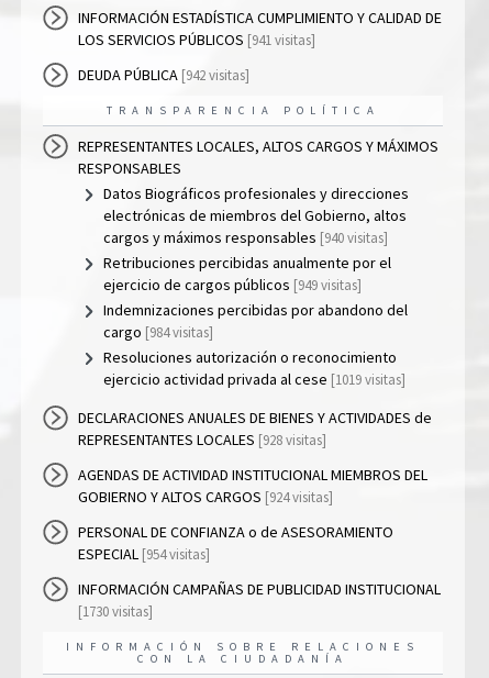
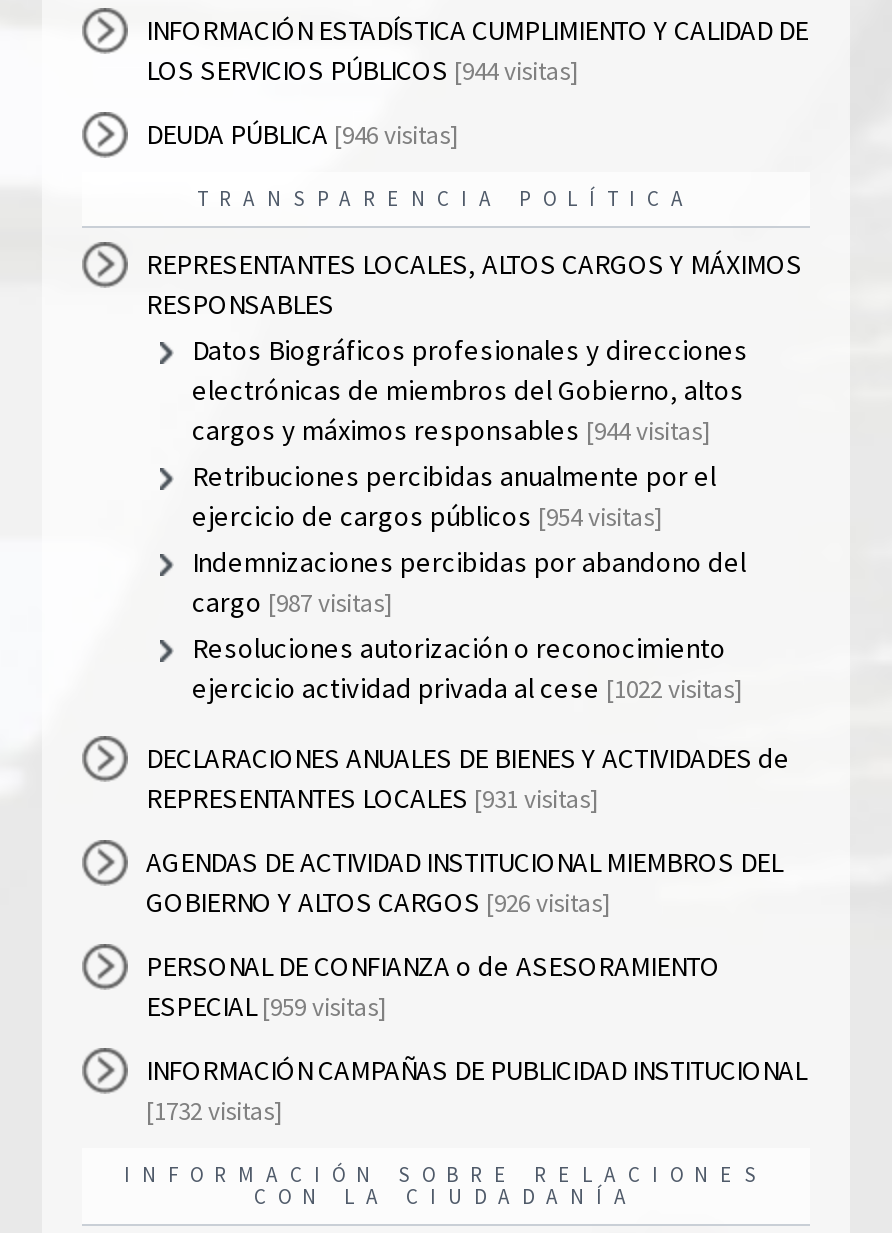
[78,30,315,49] LOS SERVICIOS PÚBLICOS [941 visitas] -> [146,52,578,88] LOS SERVICIOS PÚBLICOS [944 visitas]
[78,65,249,85] DEUDA PÚBLICA [942 visitas] -> [146,116,458,152] DEUDA PÚBLICA [946 visitas]
[103,227,388,247] cargos y máximos responsables [940 visitas] -> [192,412,710,448] cargos y máximos responsables [944 visitas]
[103,275,362,294] ejercicio de cargos públicos [949 visitas] -> [192,498,662,534] ejercicio de cargos públicos [954 visitas]
[103,322,213,342] cargo [984 visitas] -> [192,584,392,620] cargo [987 visitas]
[103,369,405,389] ejercicio actividad privada al cese [1019 visitas] -> [192,670,742,706] ejercicio actividad privada al cese [1022 visitas]
[78,430,326,449] REPRESENTANTES LOCALES [928 visitas] -> [146,780,598,816] REPRESENTANTES LOCALES [931 visitas]
[78,487,333,507] GOBIERNO Y ALTOS CARGOS [924 visitas] -> [146,884,610,920] GOBIERNO Y ALTOS CARGOS [926 visitas]
[78,544,210,564] ESPECIAL [954 visitas] -> [146,988,386,1024] ESPECIAL [959 visitas]
[78,602,153,621] [1730 visitas] -> [146,1094,282,1128] [1732 visitas]

